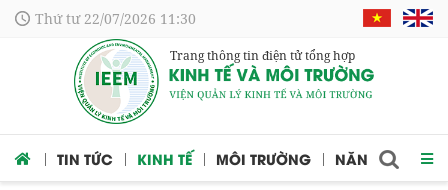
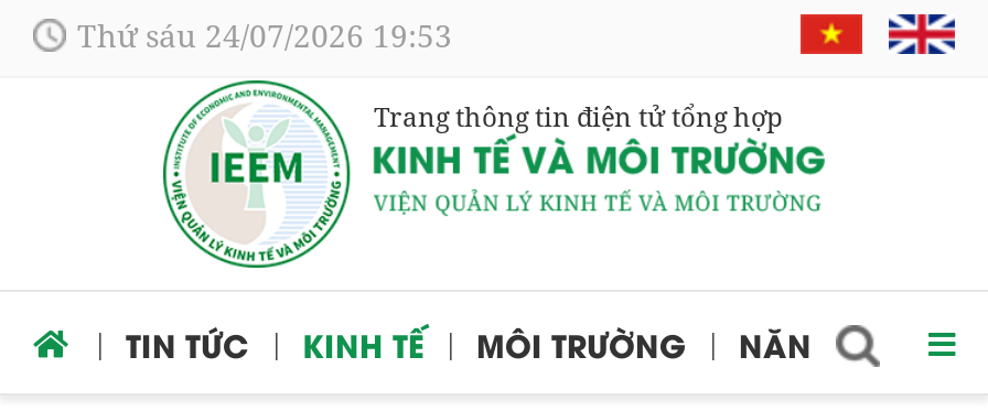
[35,9,196,28] Thứ tư 22/07/2026 11:30 -> [77,14,452,56] Thứ sáu 24/07/2026 19:53

